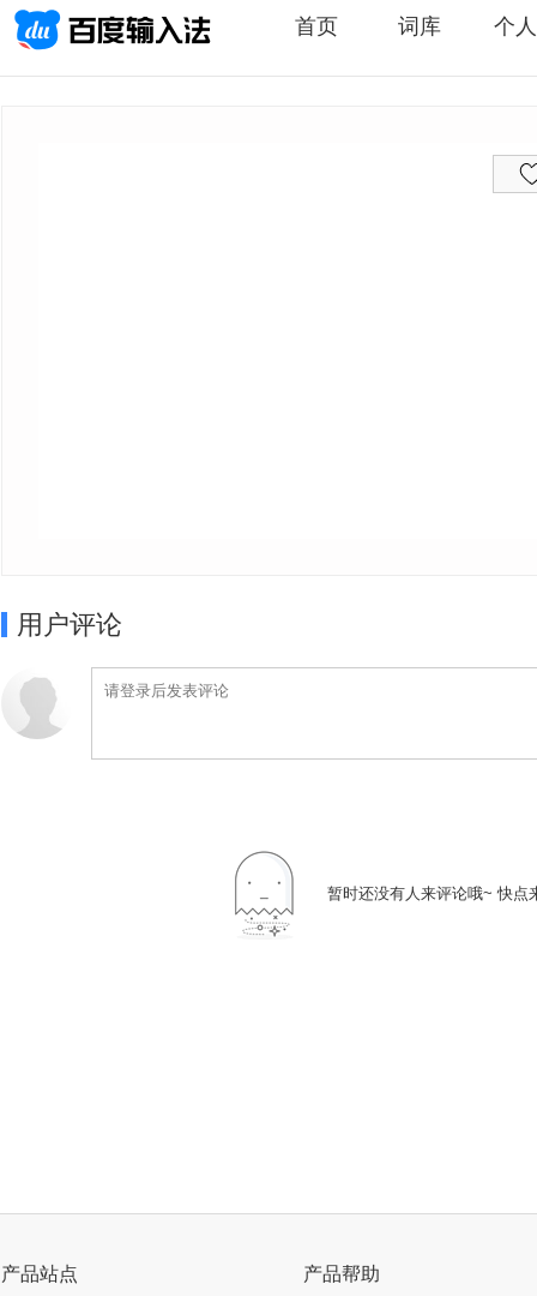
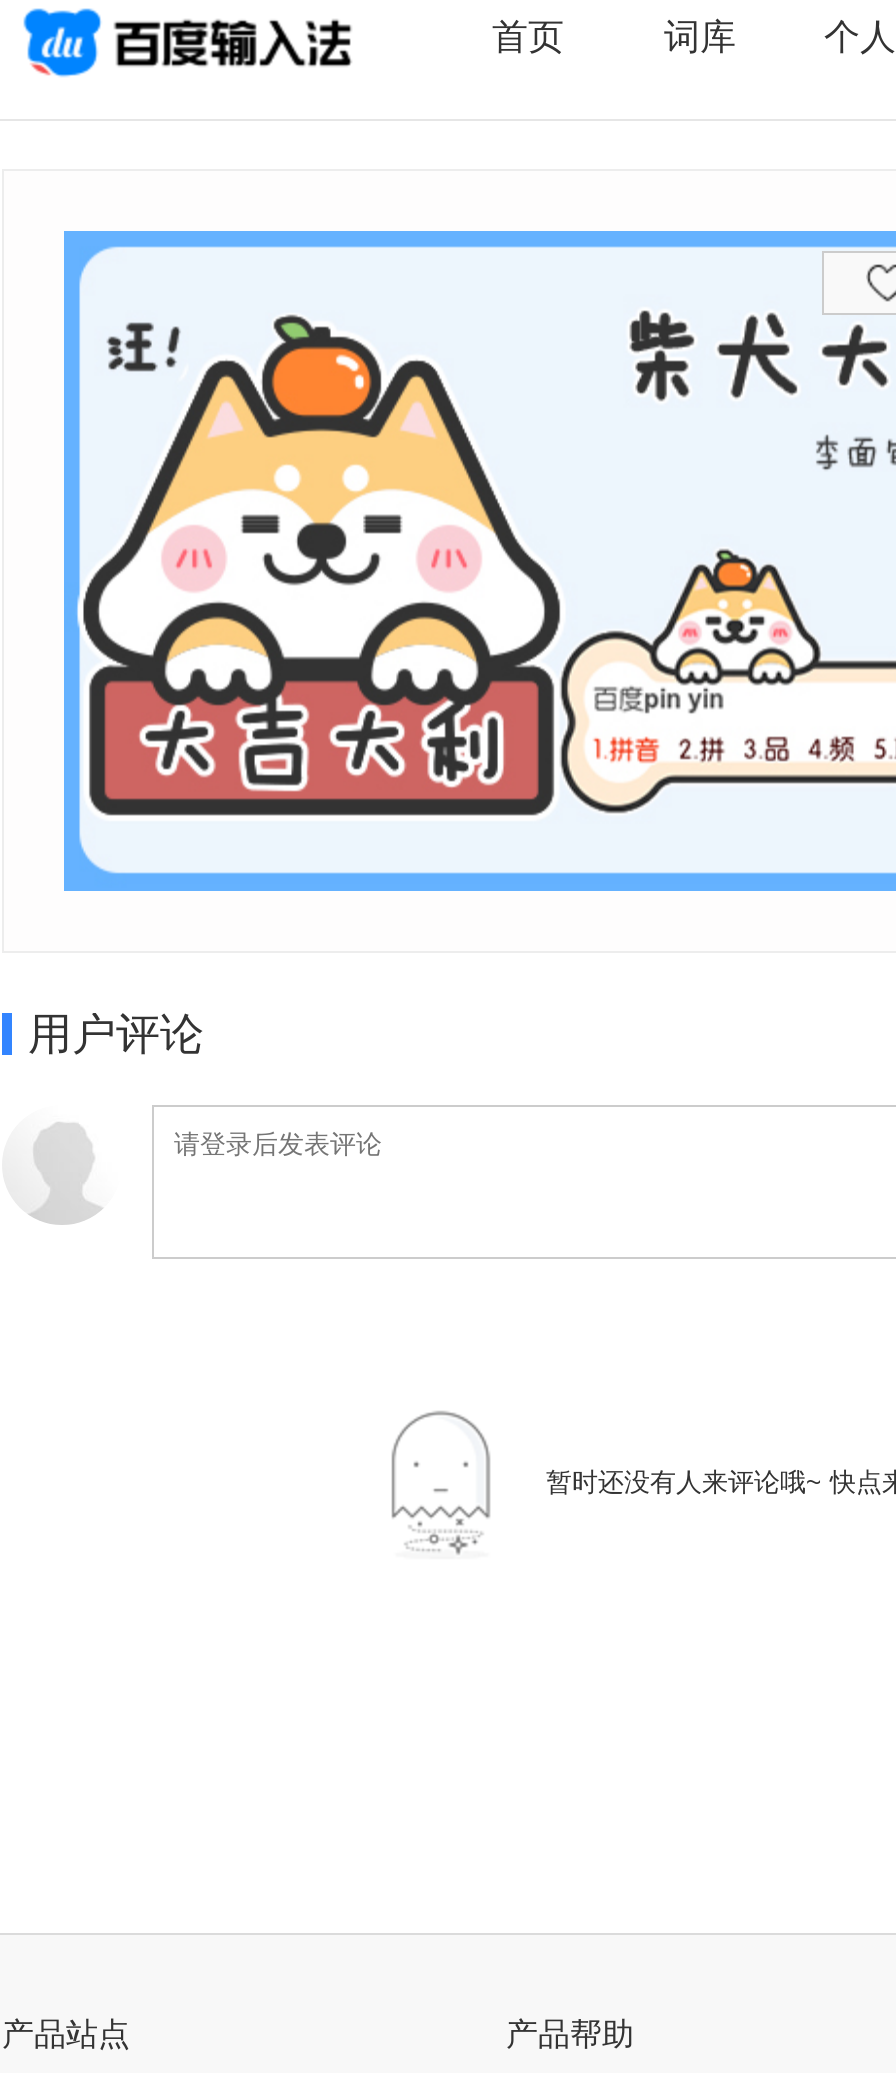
none -> [62,229,890,893] [image]

